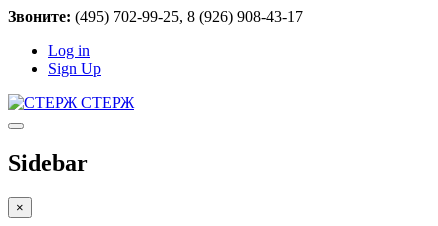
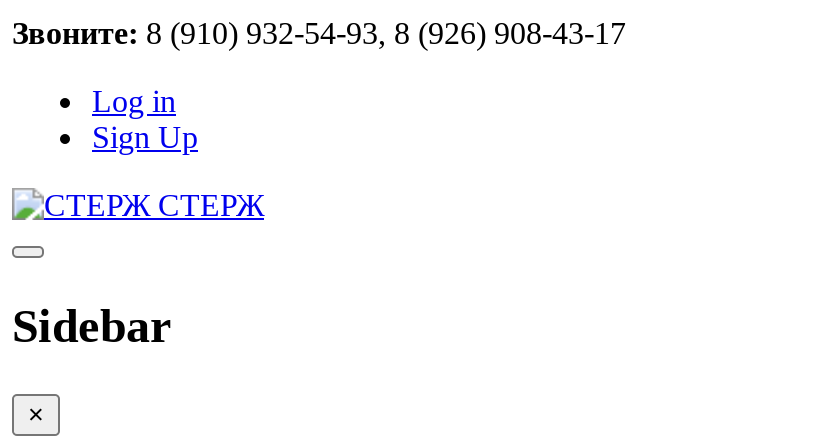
[8,8,303,25] Звоните: (495) 702-99-25, 8 (926) 908-43-17 -> [12,16,626,50] Звоните: 8 (910) 932-54-93, 8 (926) 908-43-17

